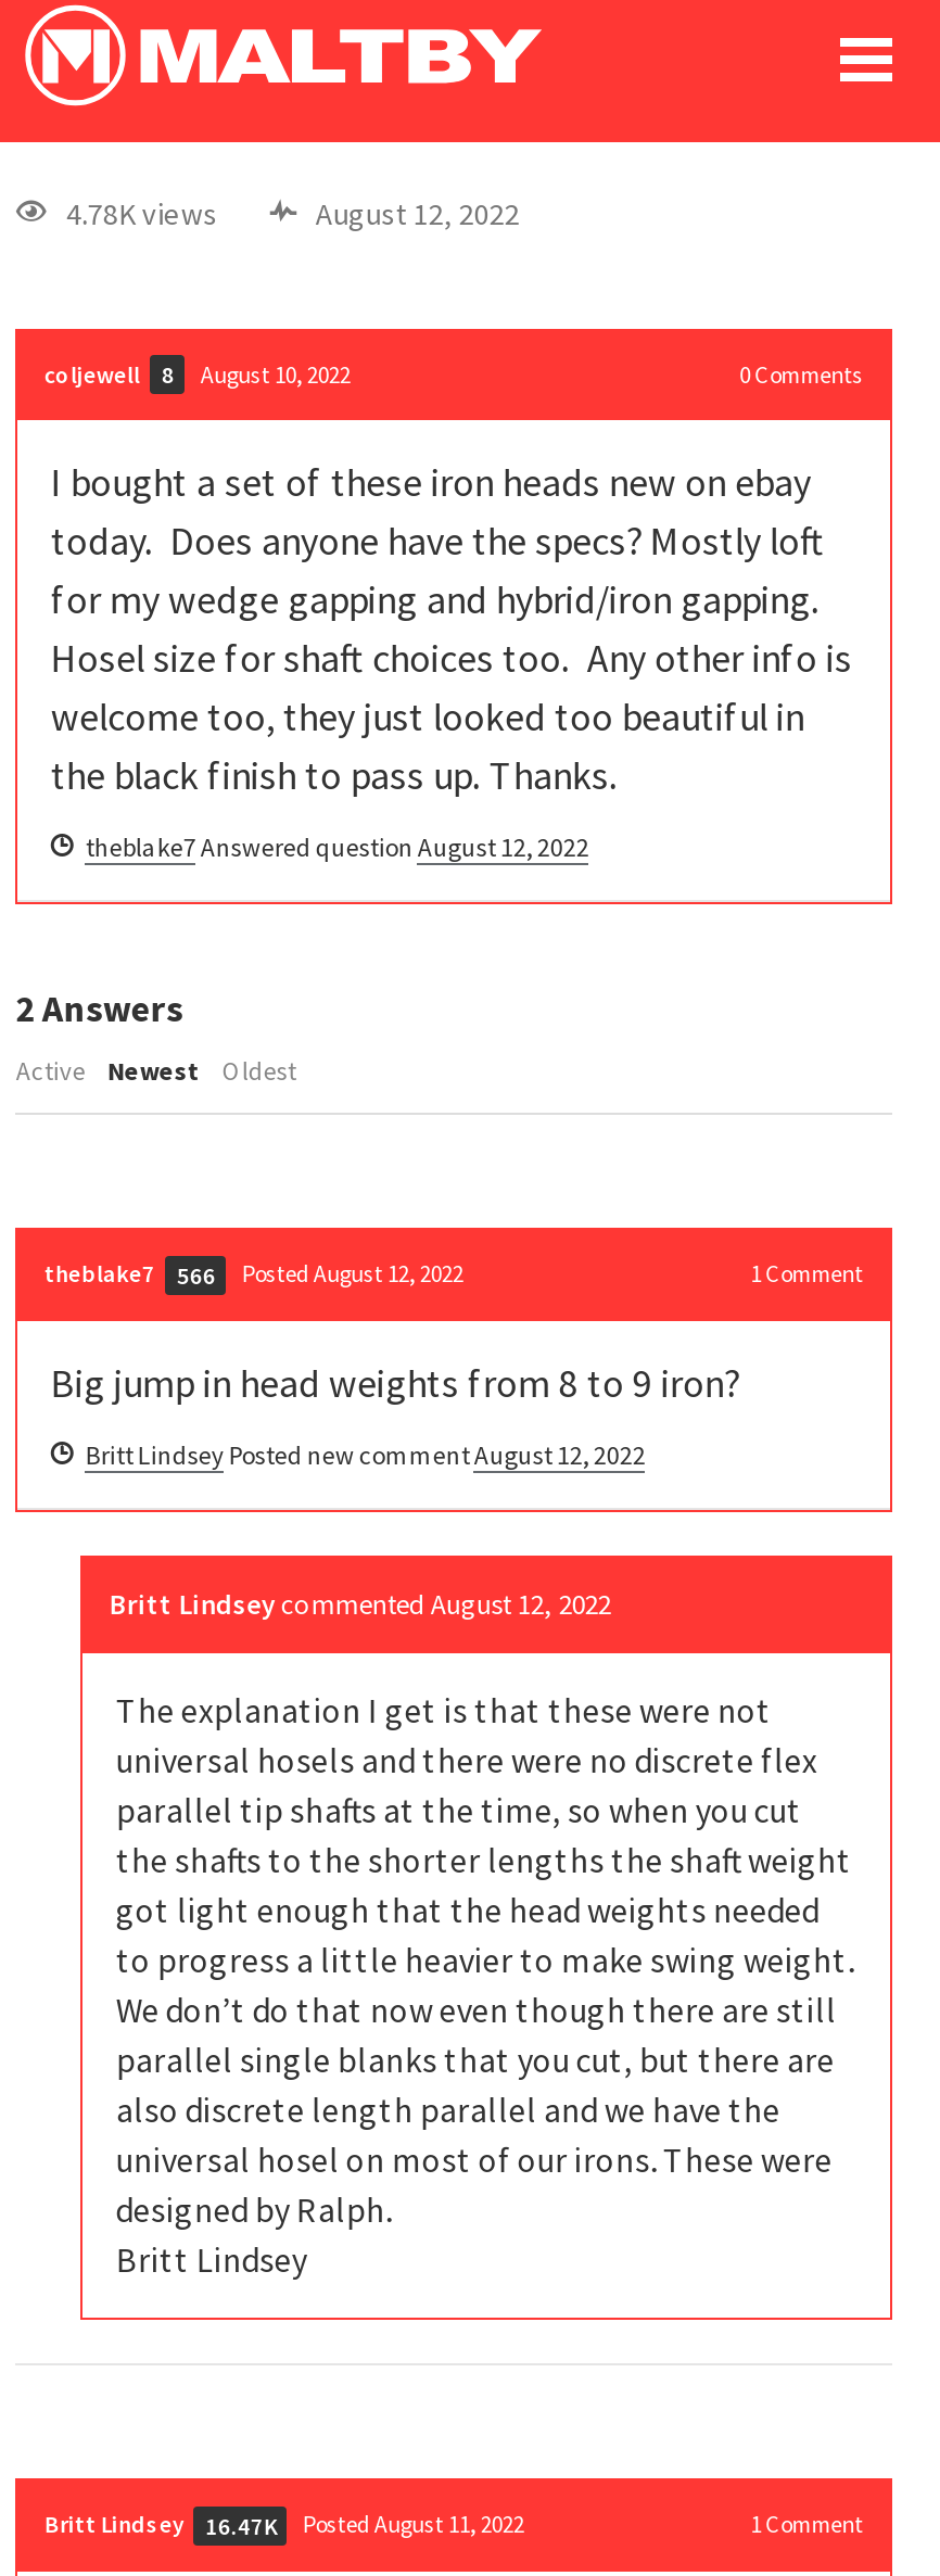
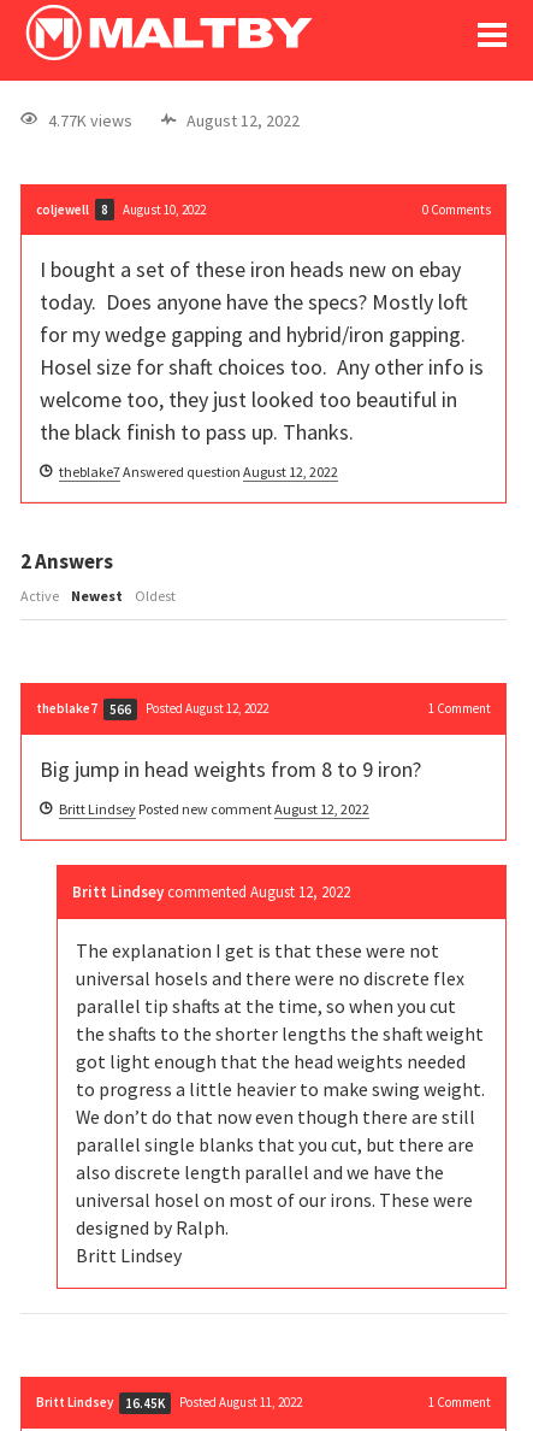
[66,193,218,233] 4.78K views -> [49,109,133,131] 4.77K views
[44,2509,524,2541] Britt Lindsey 16.47K Posted August 11, 2022 -> [37,1394,302,1412] Britt Lindsey 16.45K Posted August 11, 2022

